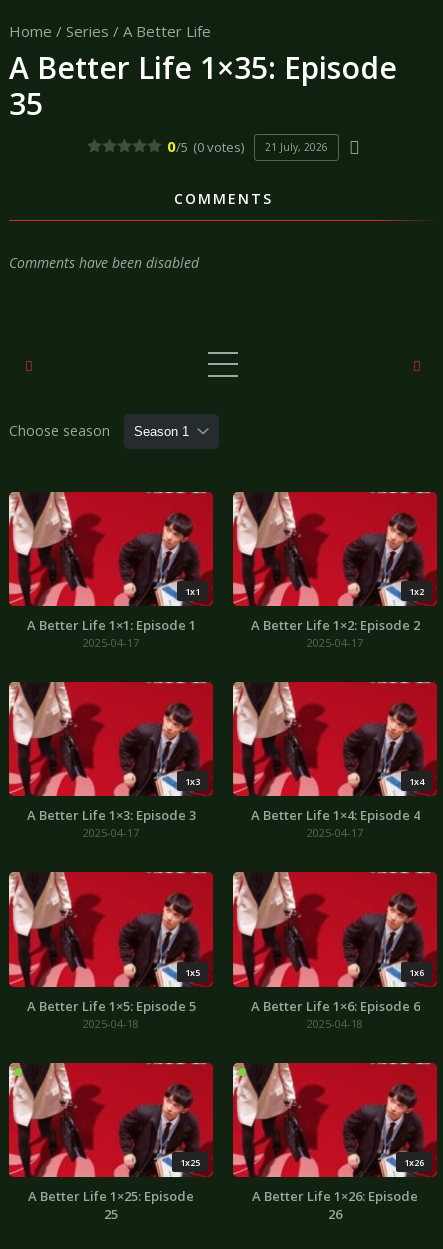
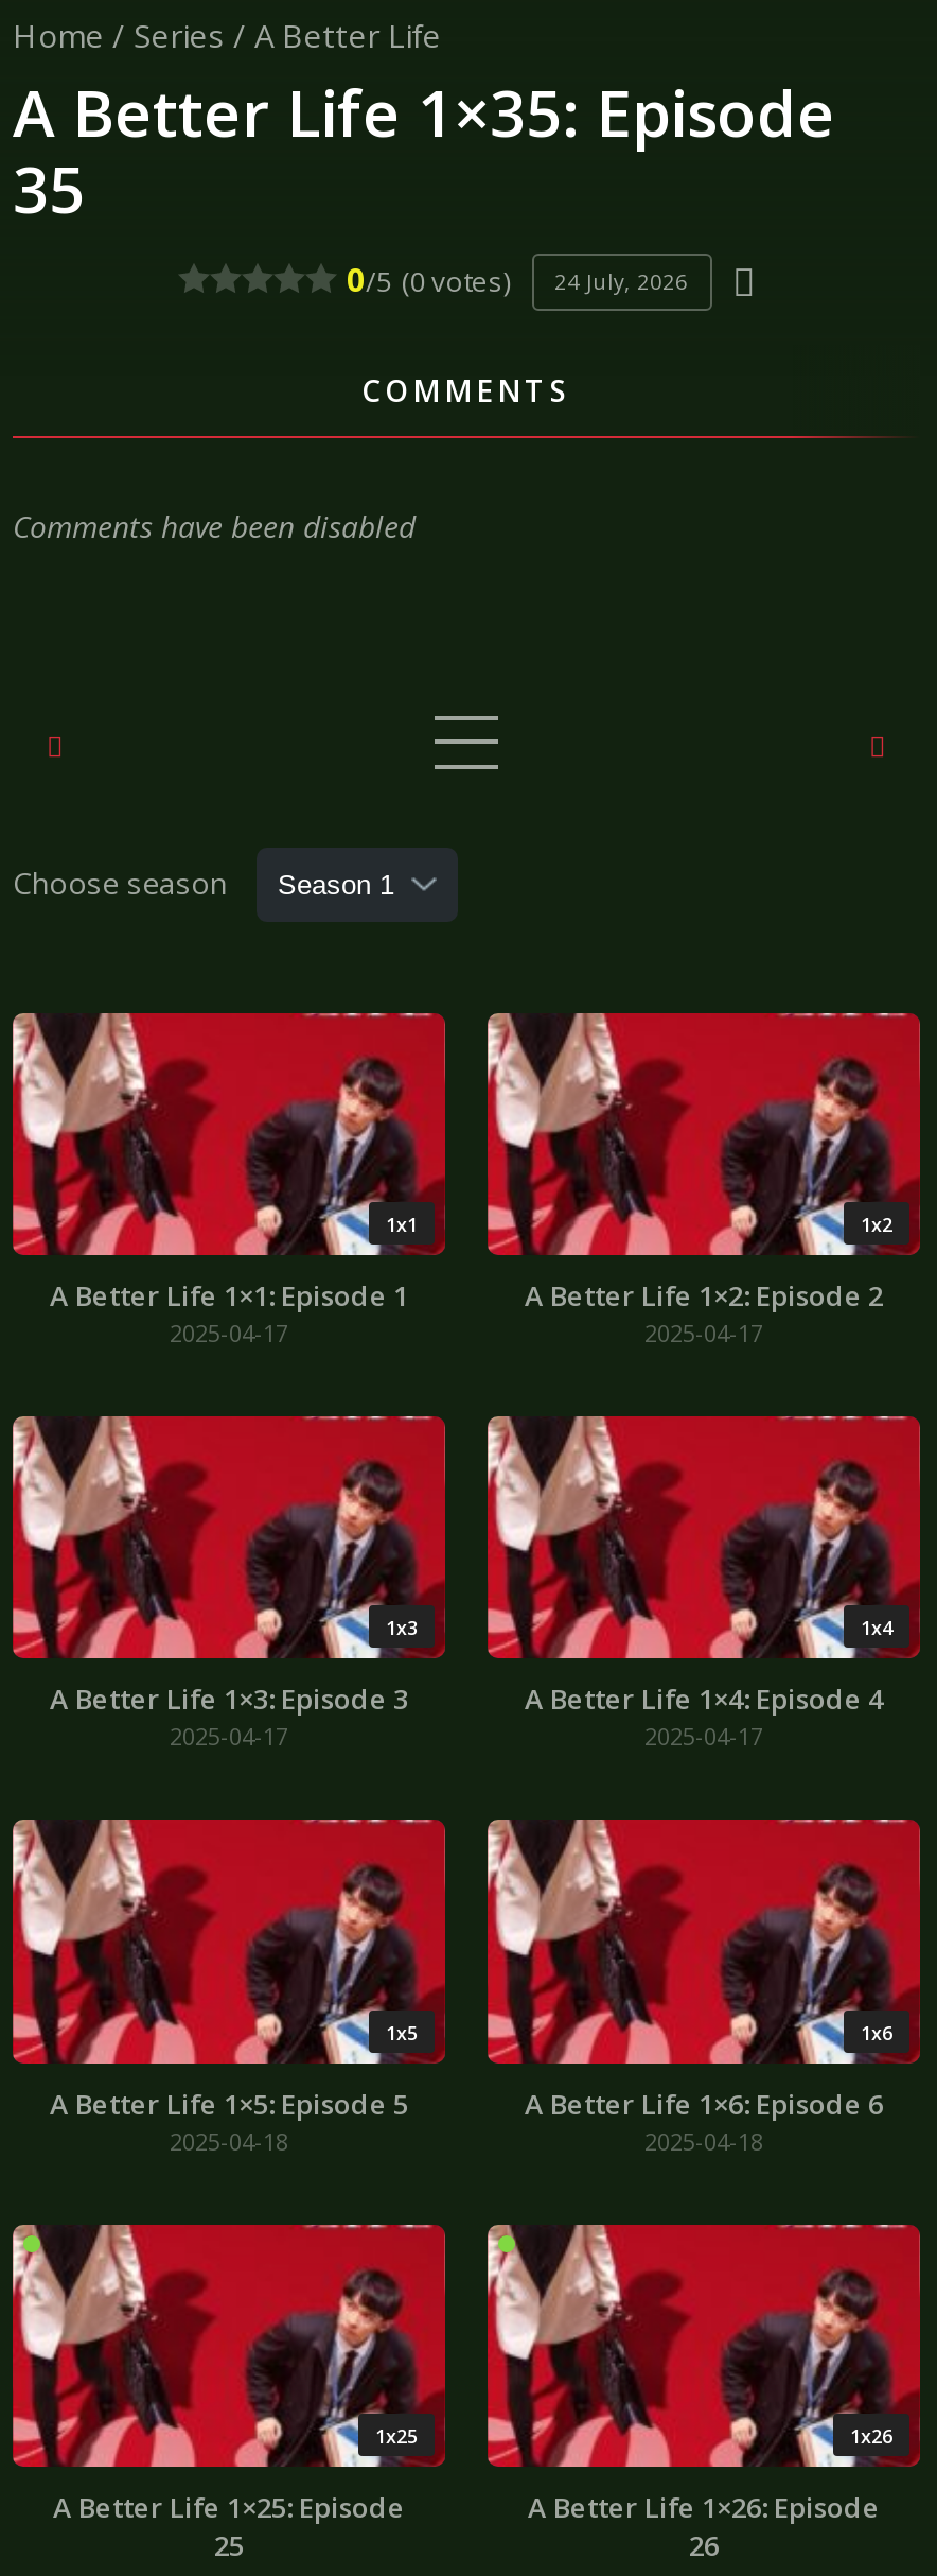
[166,135,327,156] 0/5 (0 votes) 21 July, 2026 -> [347,257,688,300] 0/5 (0 votes) 24 July, 2026

